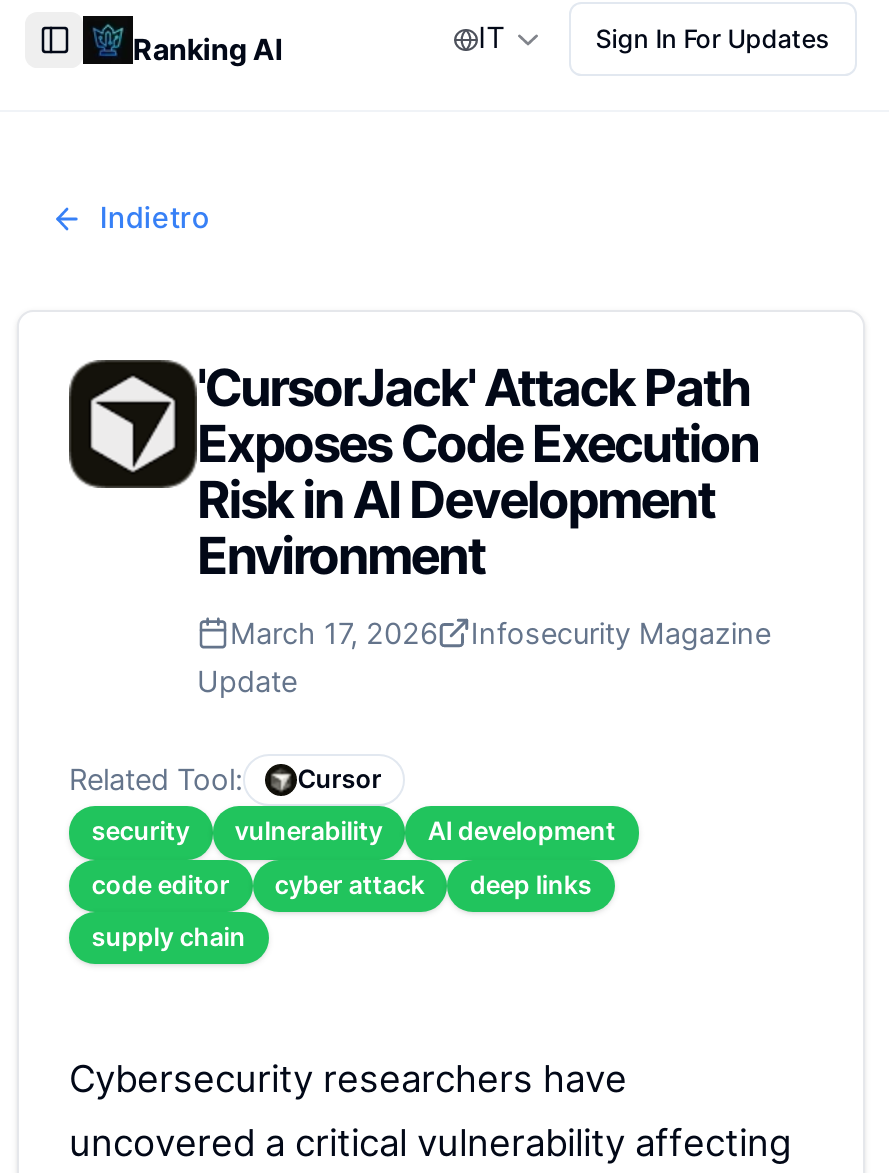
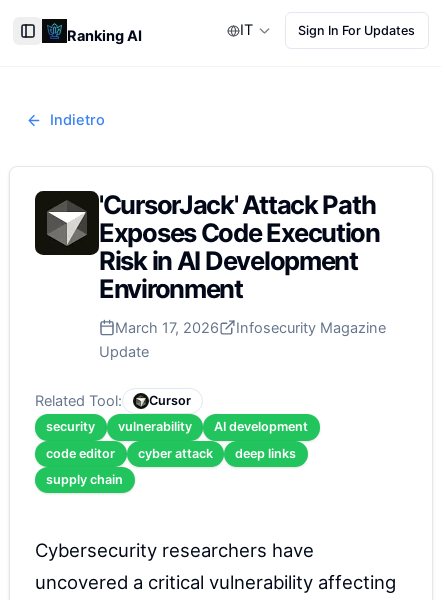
[69,360,191,488] [image] -> [34,190,96,256] [image]

